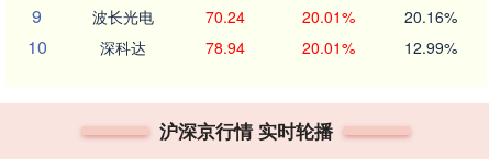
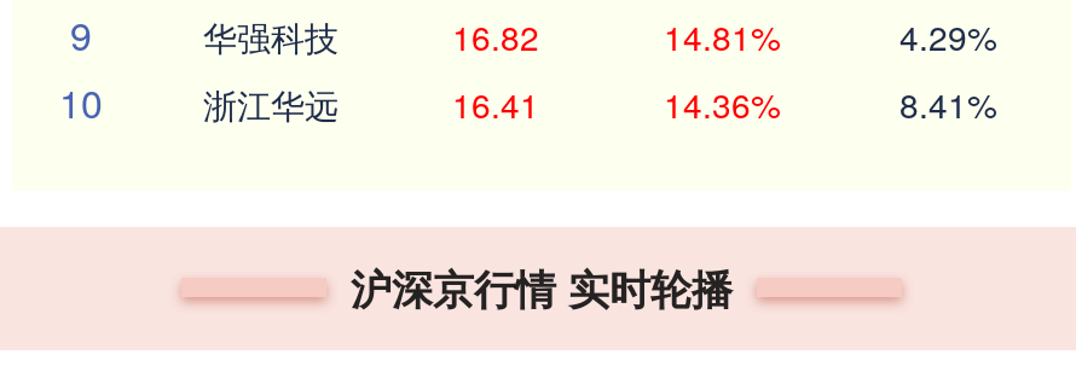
[92,5,457,27] 波长光电 | 70.24 | 20.01% | 20.16% -> [203,12,996,60] 华强科技 | 16.82 | 14.81% | 4.29%
[100,36,457,58] 深科达 | 78.94 | 20.01% | 12.99% -> [203,80,996,128] 浙江华远 | 16.41 | 14.36% | 8.41%

